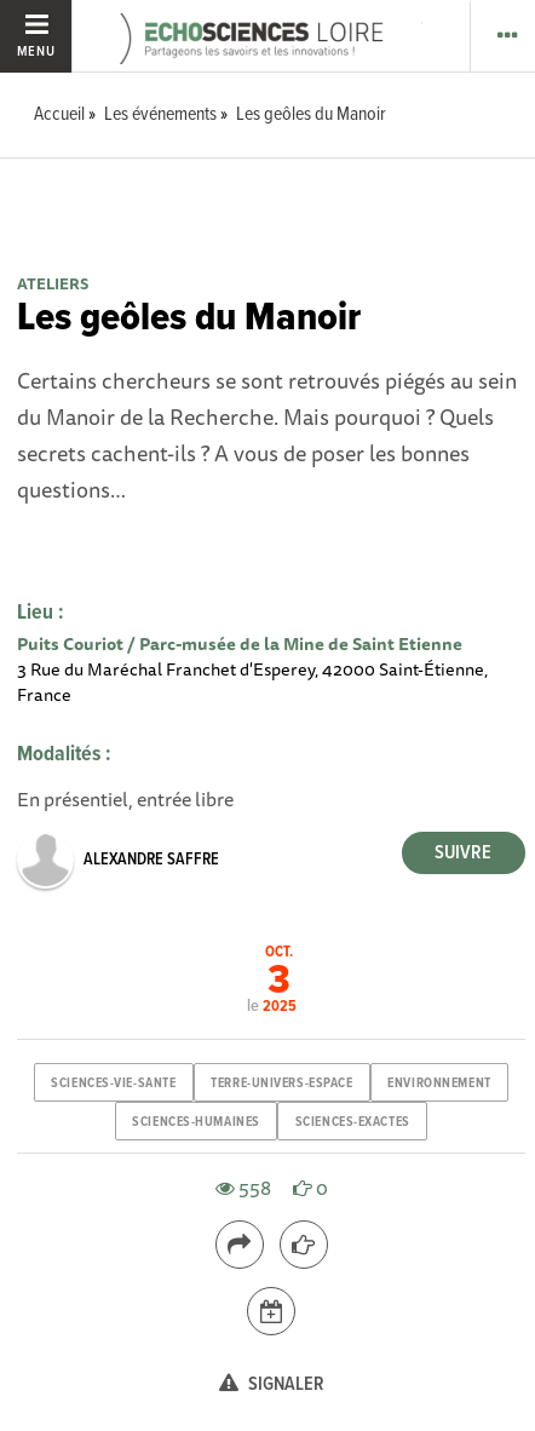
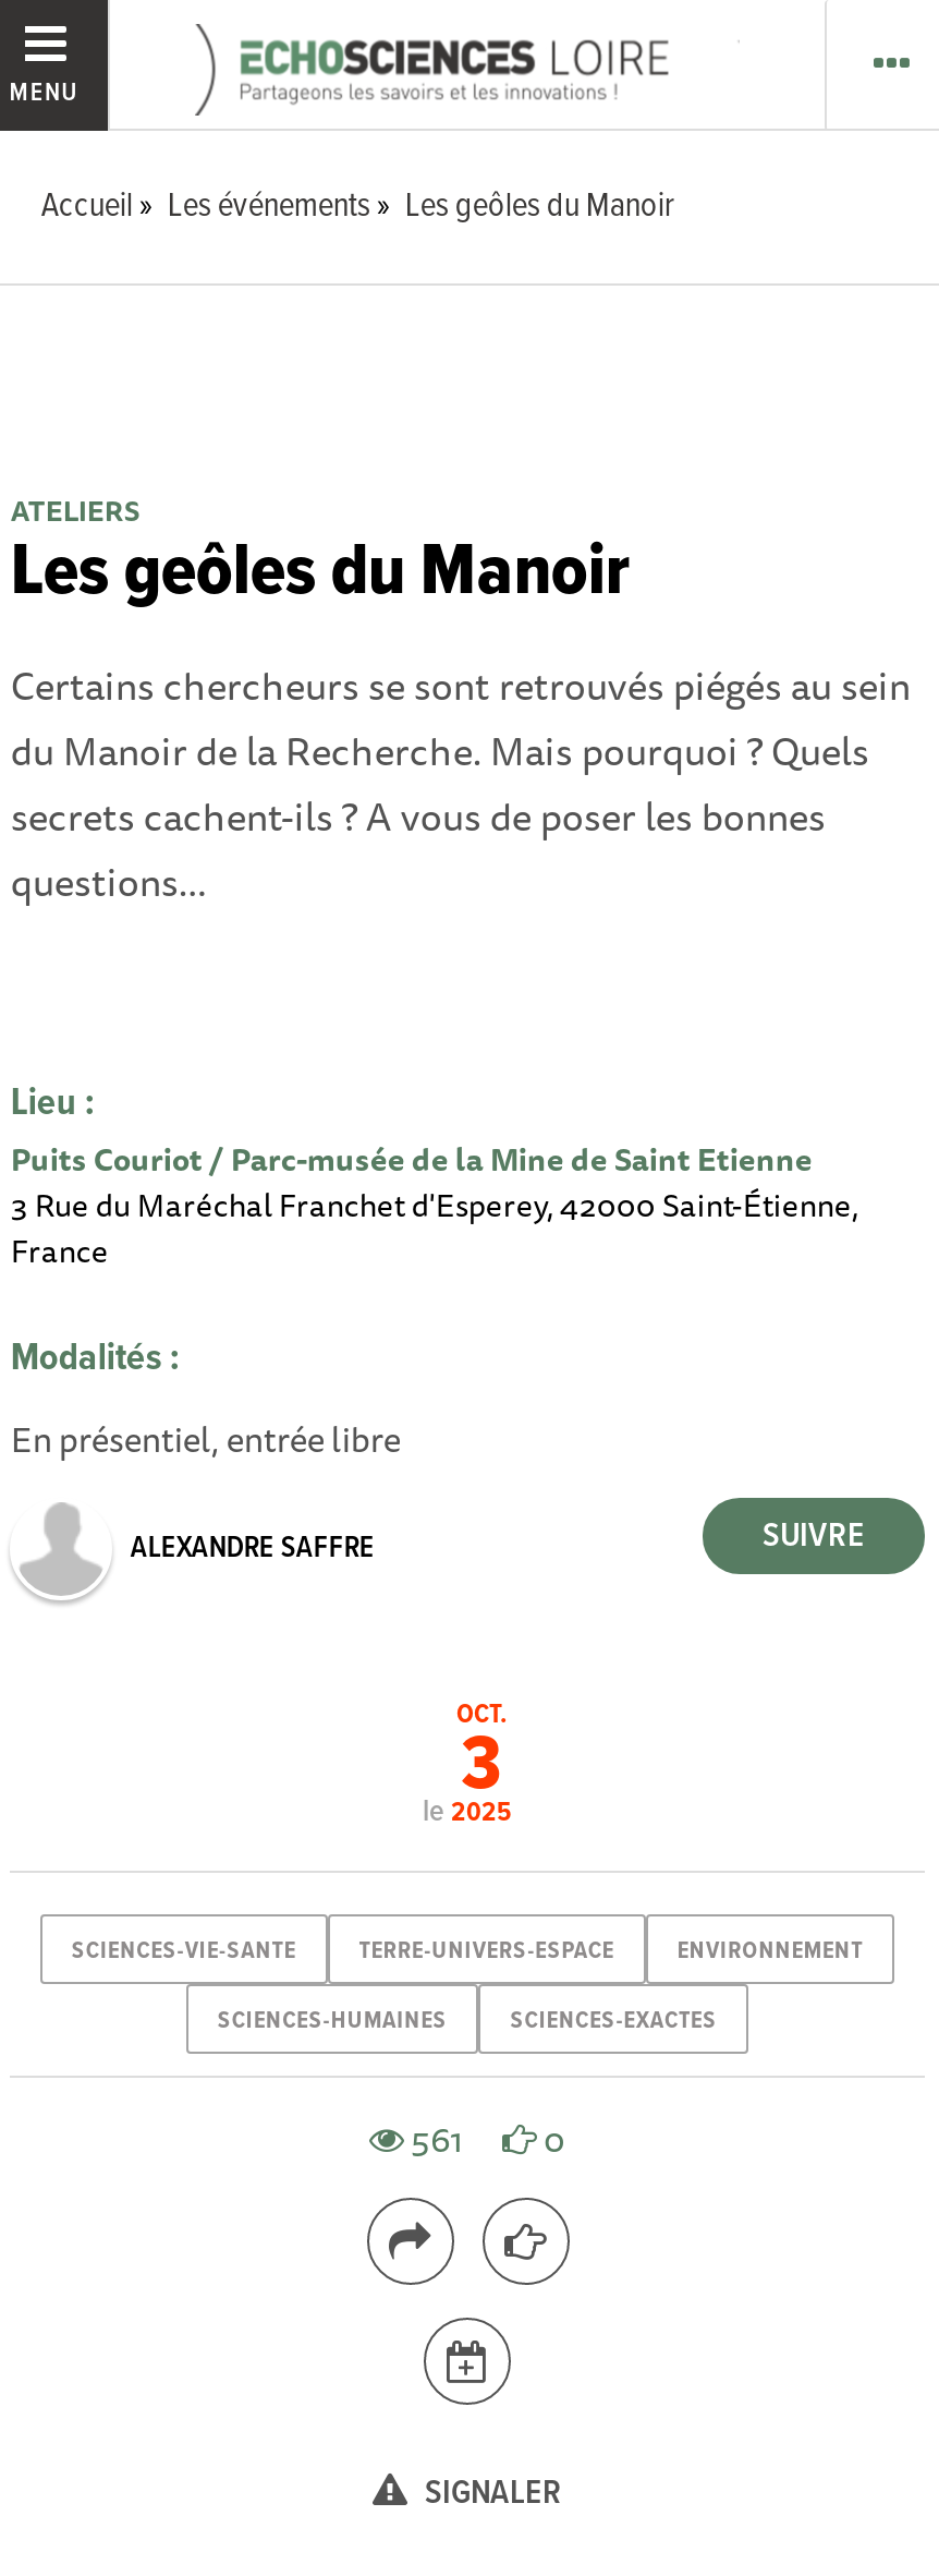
[234,1172,327,1204] 558 0 -> [404,2111,565,2168] 561 0

